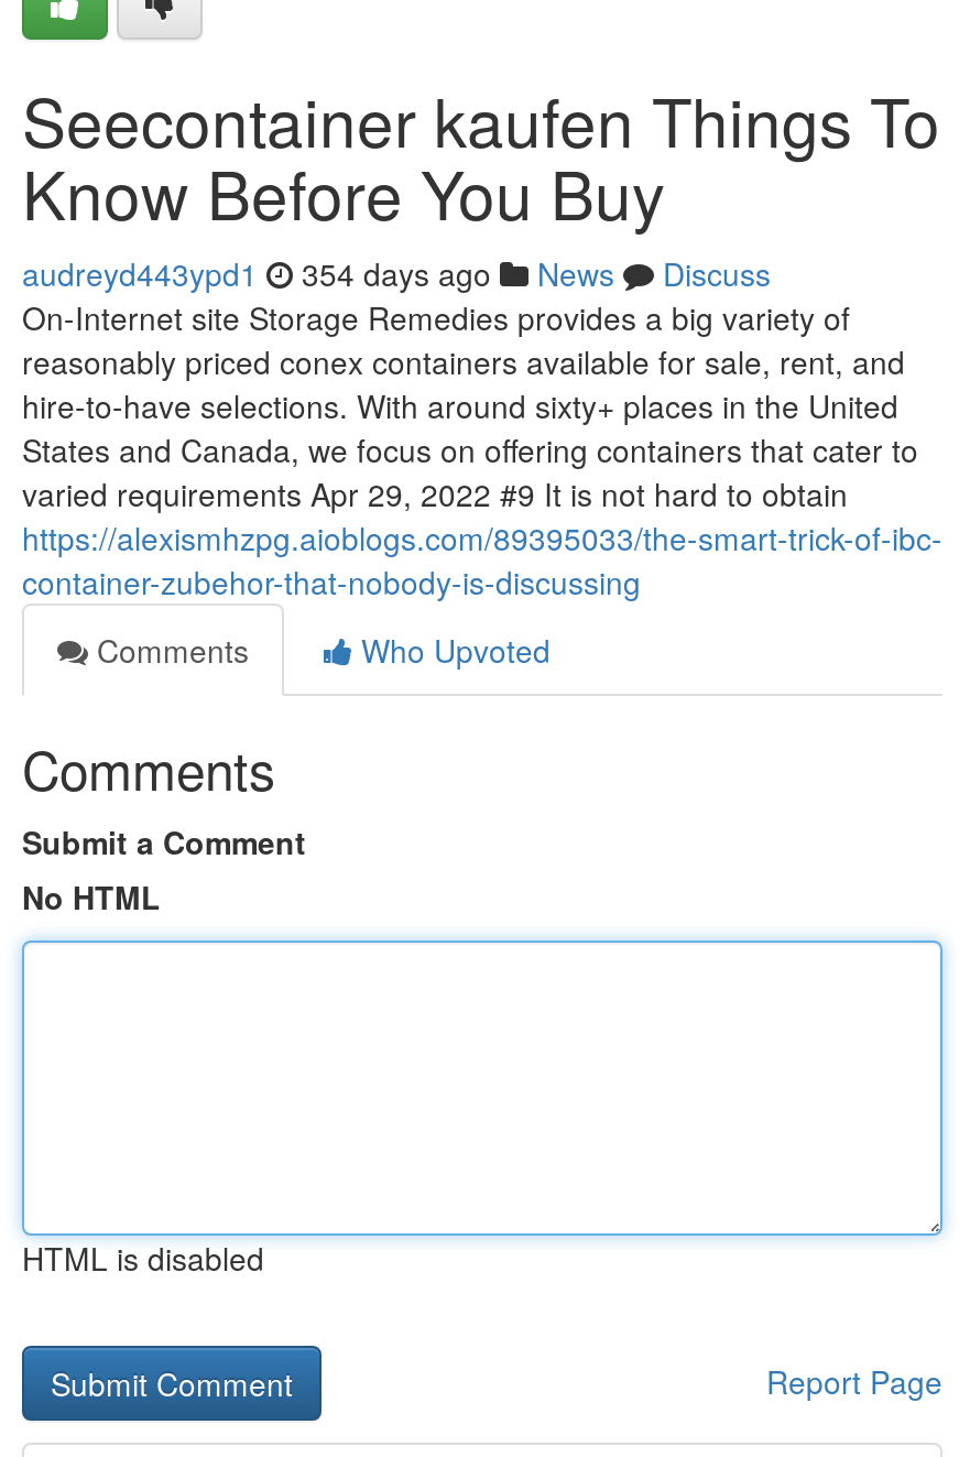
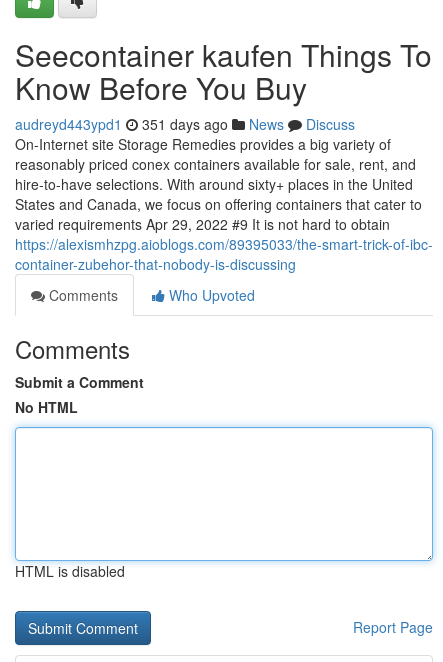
[22,251,771,295] audreyd443ypd1 354 days ago News Discuss -> [15,114,355,134] audreyd443ypd1 351 days ago News Discuss

